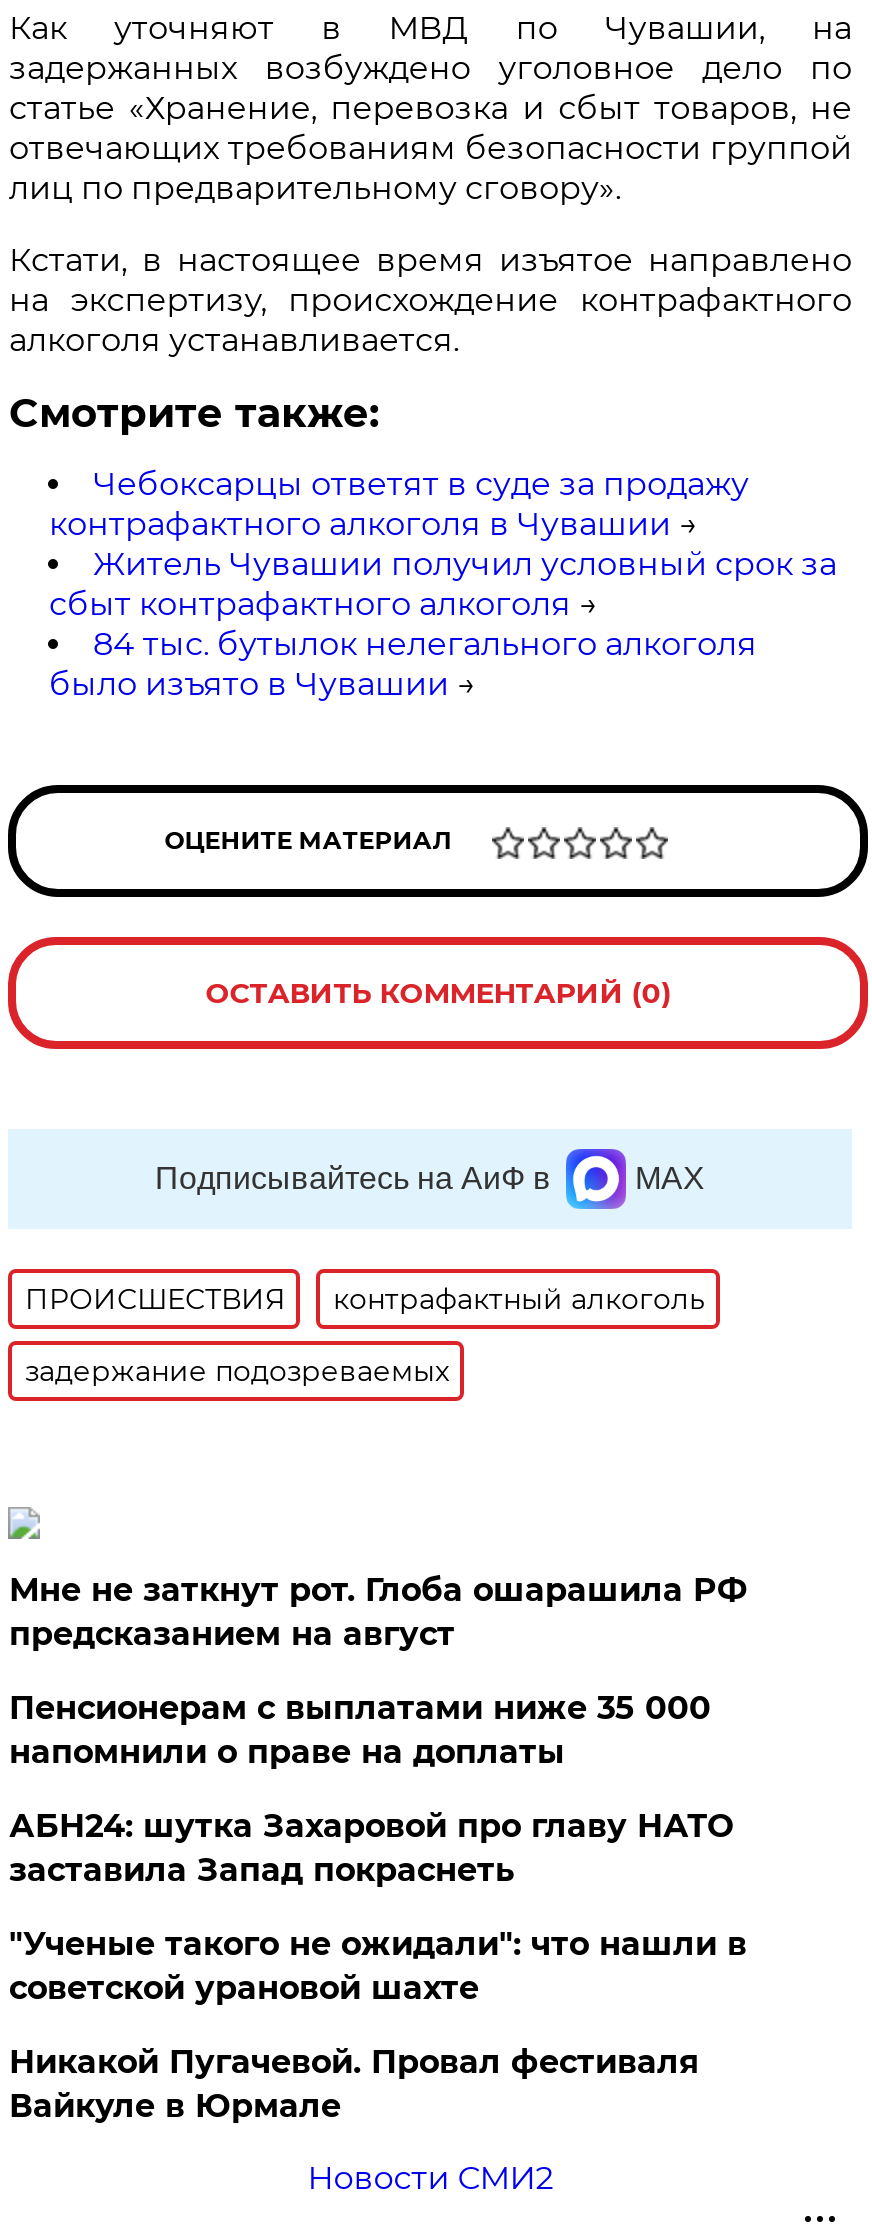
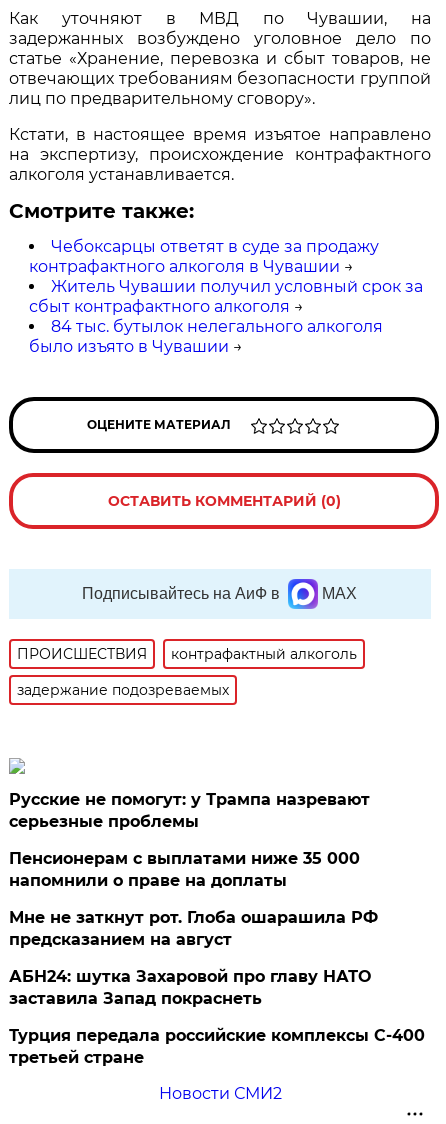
none -> [9,790,370,831] Русские не помогут: у Трампа назревают | серьезные проблемы
moved [9,1571,747,1653] -> [9,908,378,949]: Мне не заткнут рот. Глоба ошарашила РФ | предсказанием на август
moved [9,1807,733,1889] -> [9,967,371,1008]: АБН24: шутка Захаровой про главу НАТО | заставила Запад покраснеть
[9,1925,747,2125] "Ученые такого не ожидали": что нашли в | советской урановой шахте | Никакой Пугачевой. Провал фестиваля | Вайкуле в Юрмале -> [9,1026,425,1067] Турция передала российские комплексы С-400 | третьей стране

